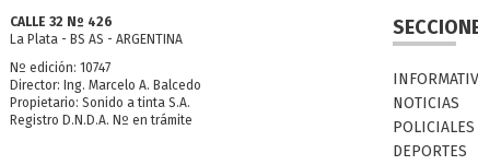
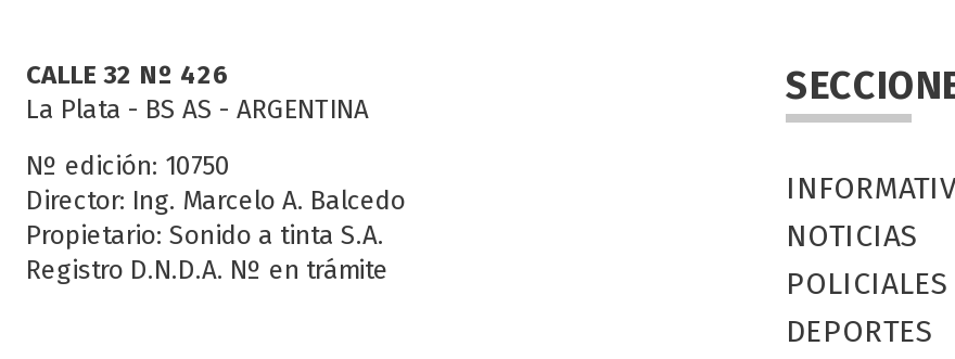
[10,60,110,75] Nº edición: 10747 -> [26,151,230,181] Nº edición: 10750

